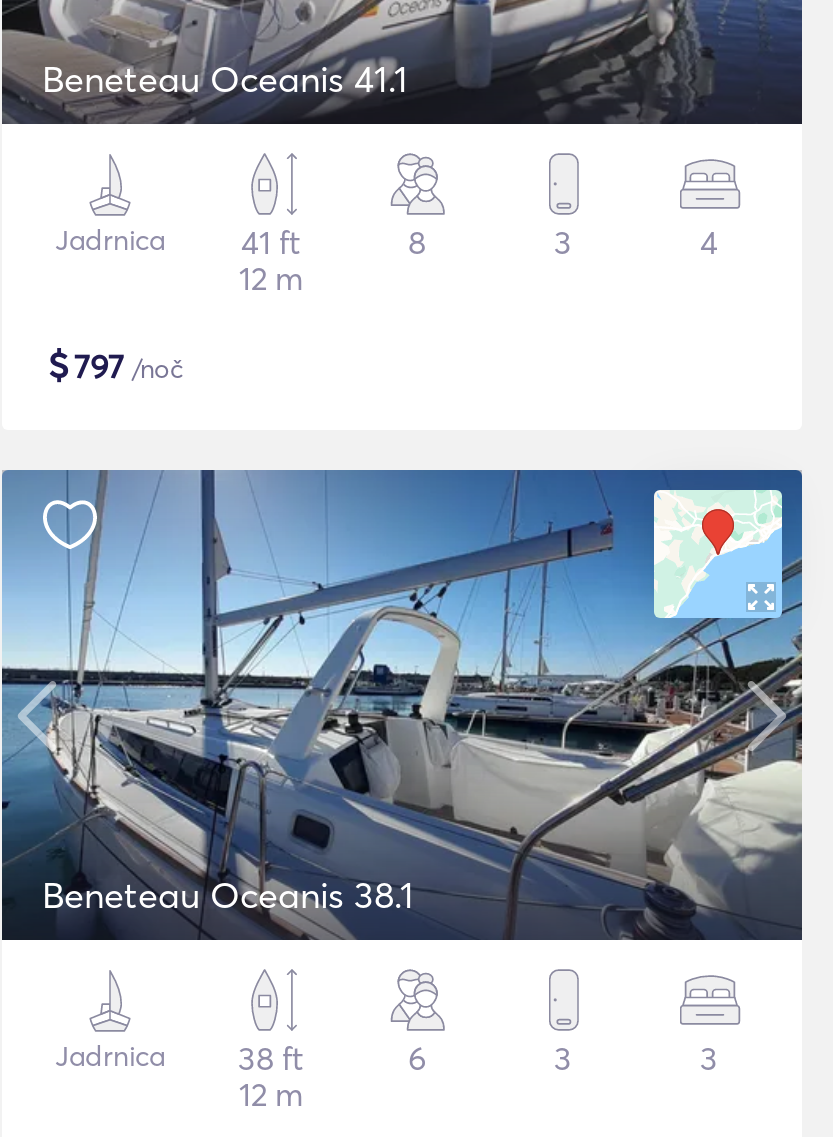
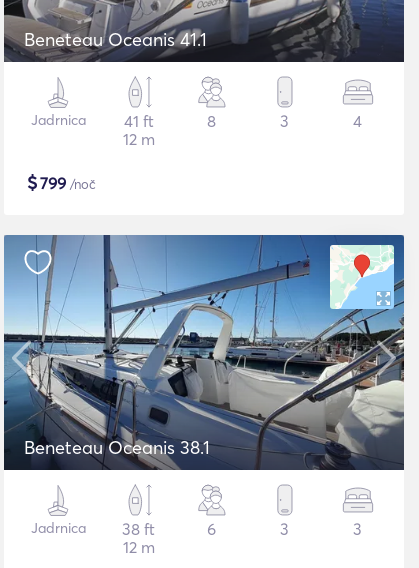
[48,342,184,388] $797 /noč -> [27,171,96,194] $799 /noč

